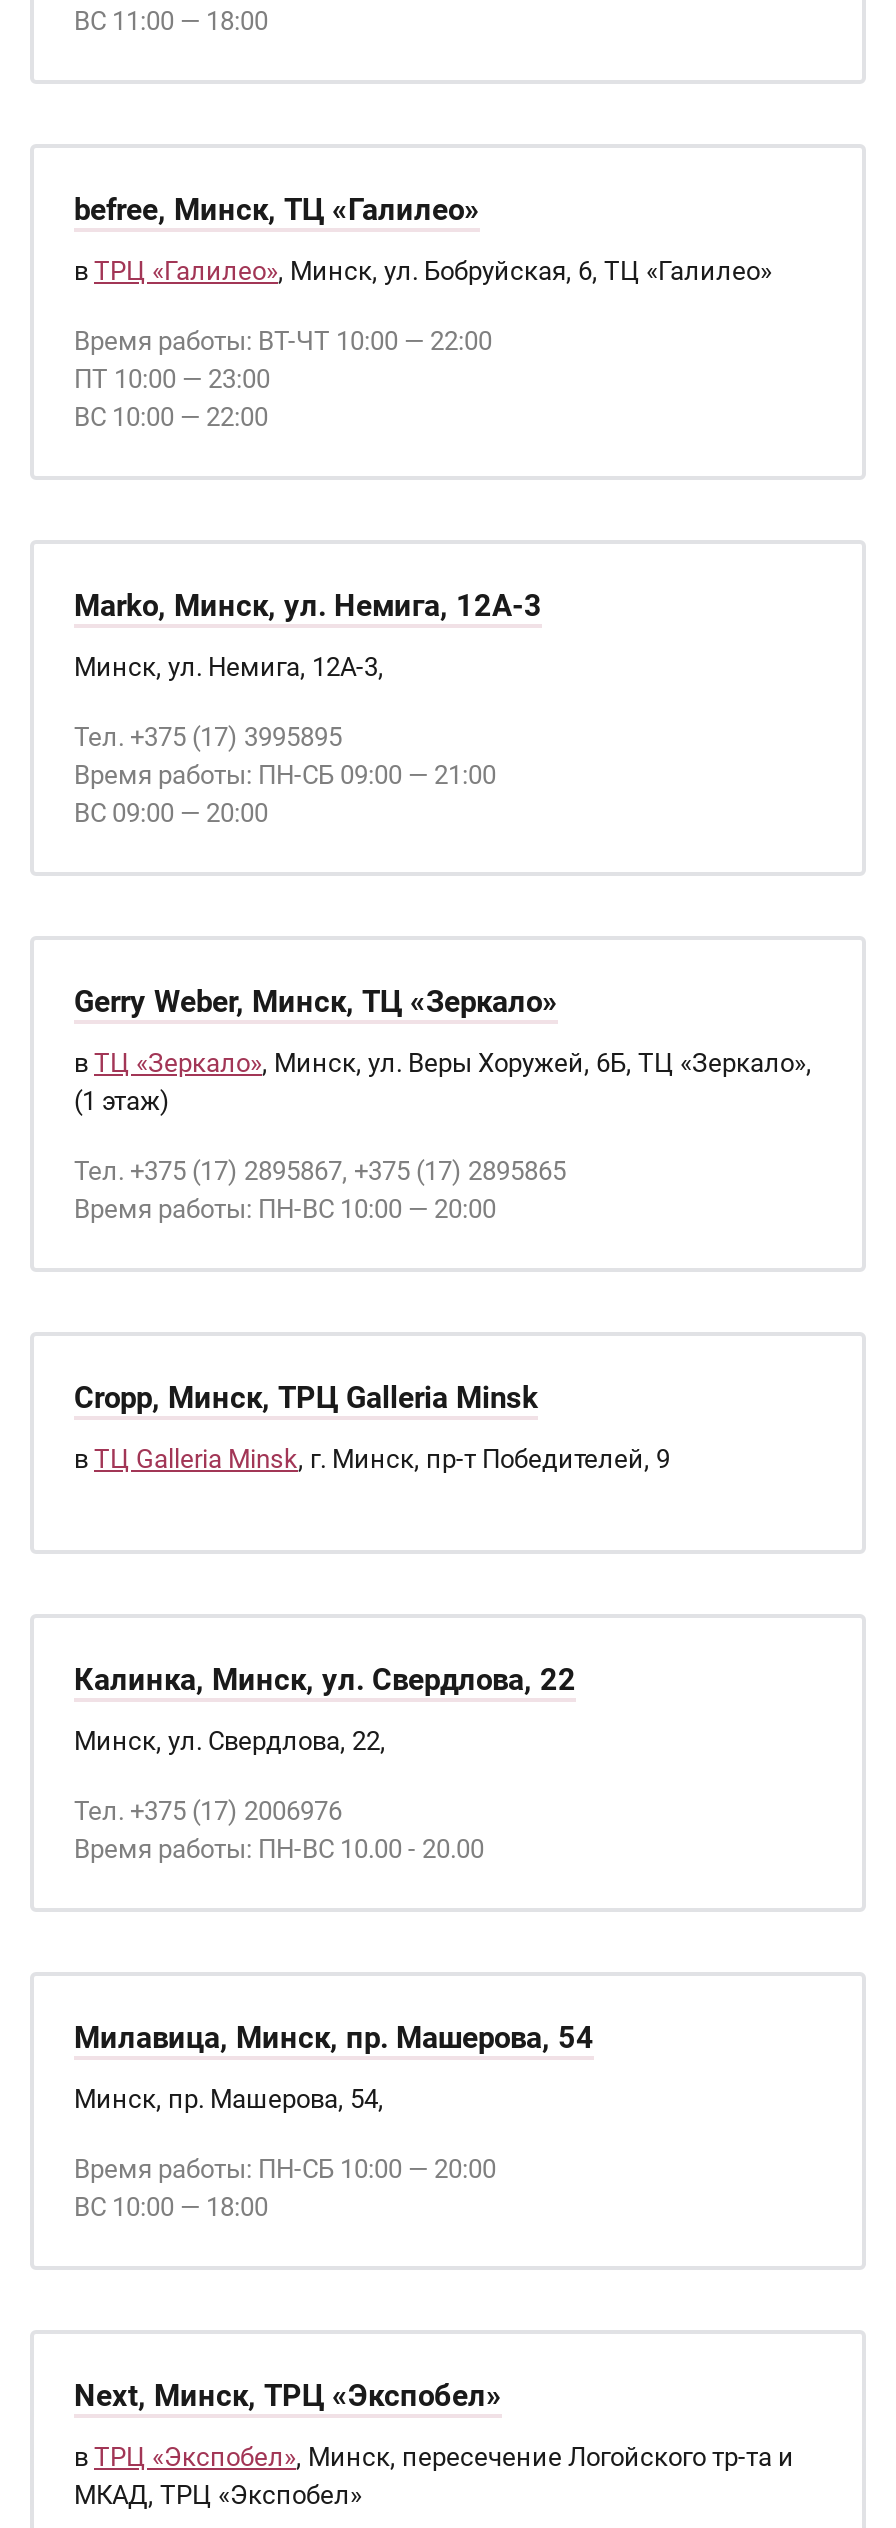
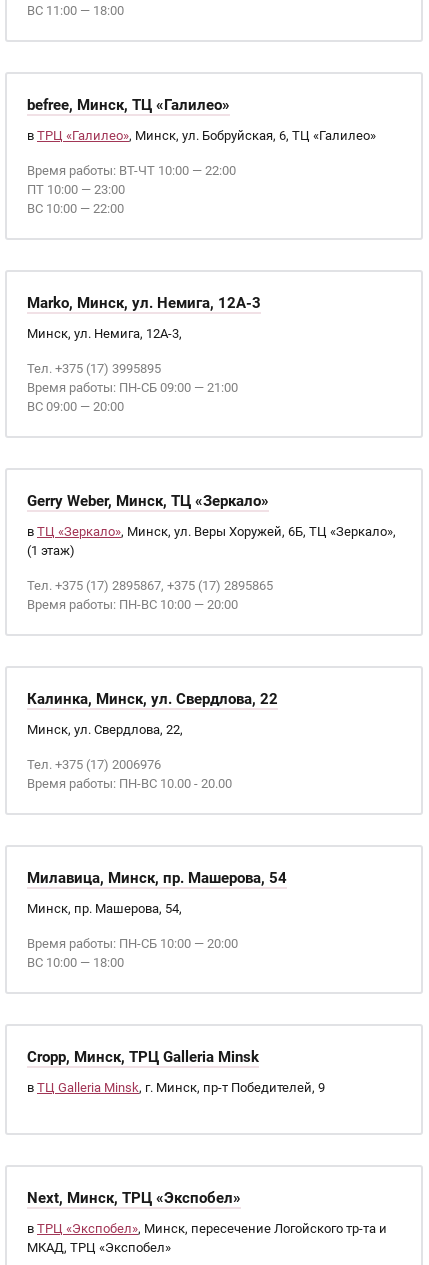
moved [74,1380,670,1474] -> [27,1048,325,1095]: Cropp, Минск, ТРЦ Galleria Minsk | в ТЦ Galleria Minsk, г. Минск, пр-т Победителей, 9
moved [74,1662,594,2222] -> [27,690,287,970]: Калинка, Минск, ул. Свердлова, 22 | Минск, ул. Свердлова, 22, | Тел. +375 (17) 2006976 | Время работы: ПН-ВС 10.00 - 20.00 | Милавица, Минск, пр. Машерова, 54 | Минск, пр. Машерова, 54, | Время работы: ПН-СБ 10:00 — 20:00 | ВС 10:00 — 18:00

